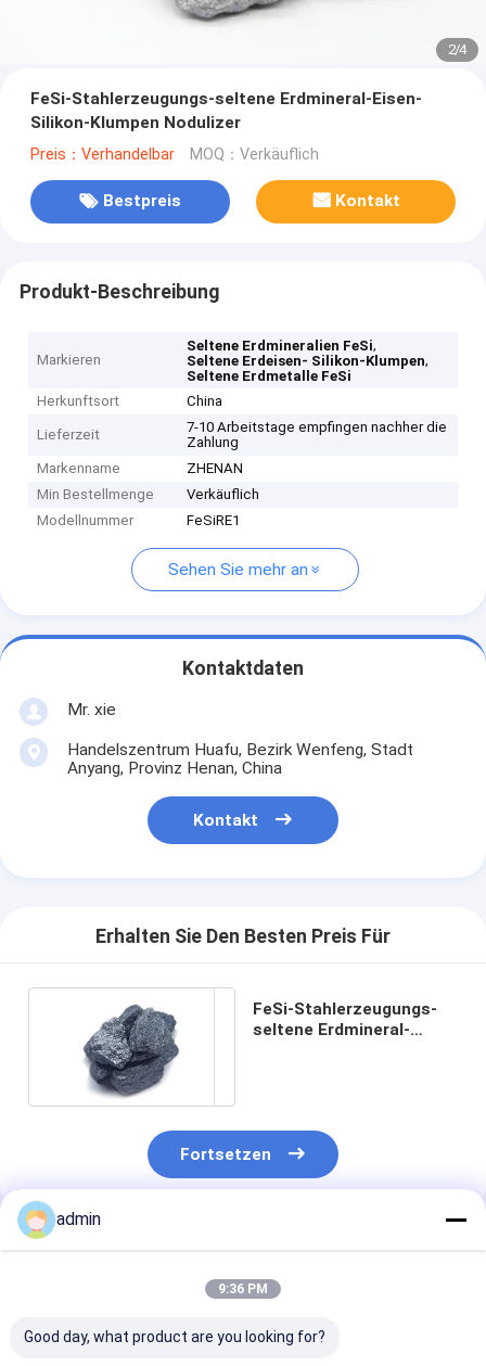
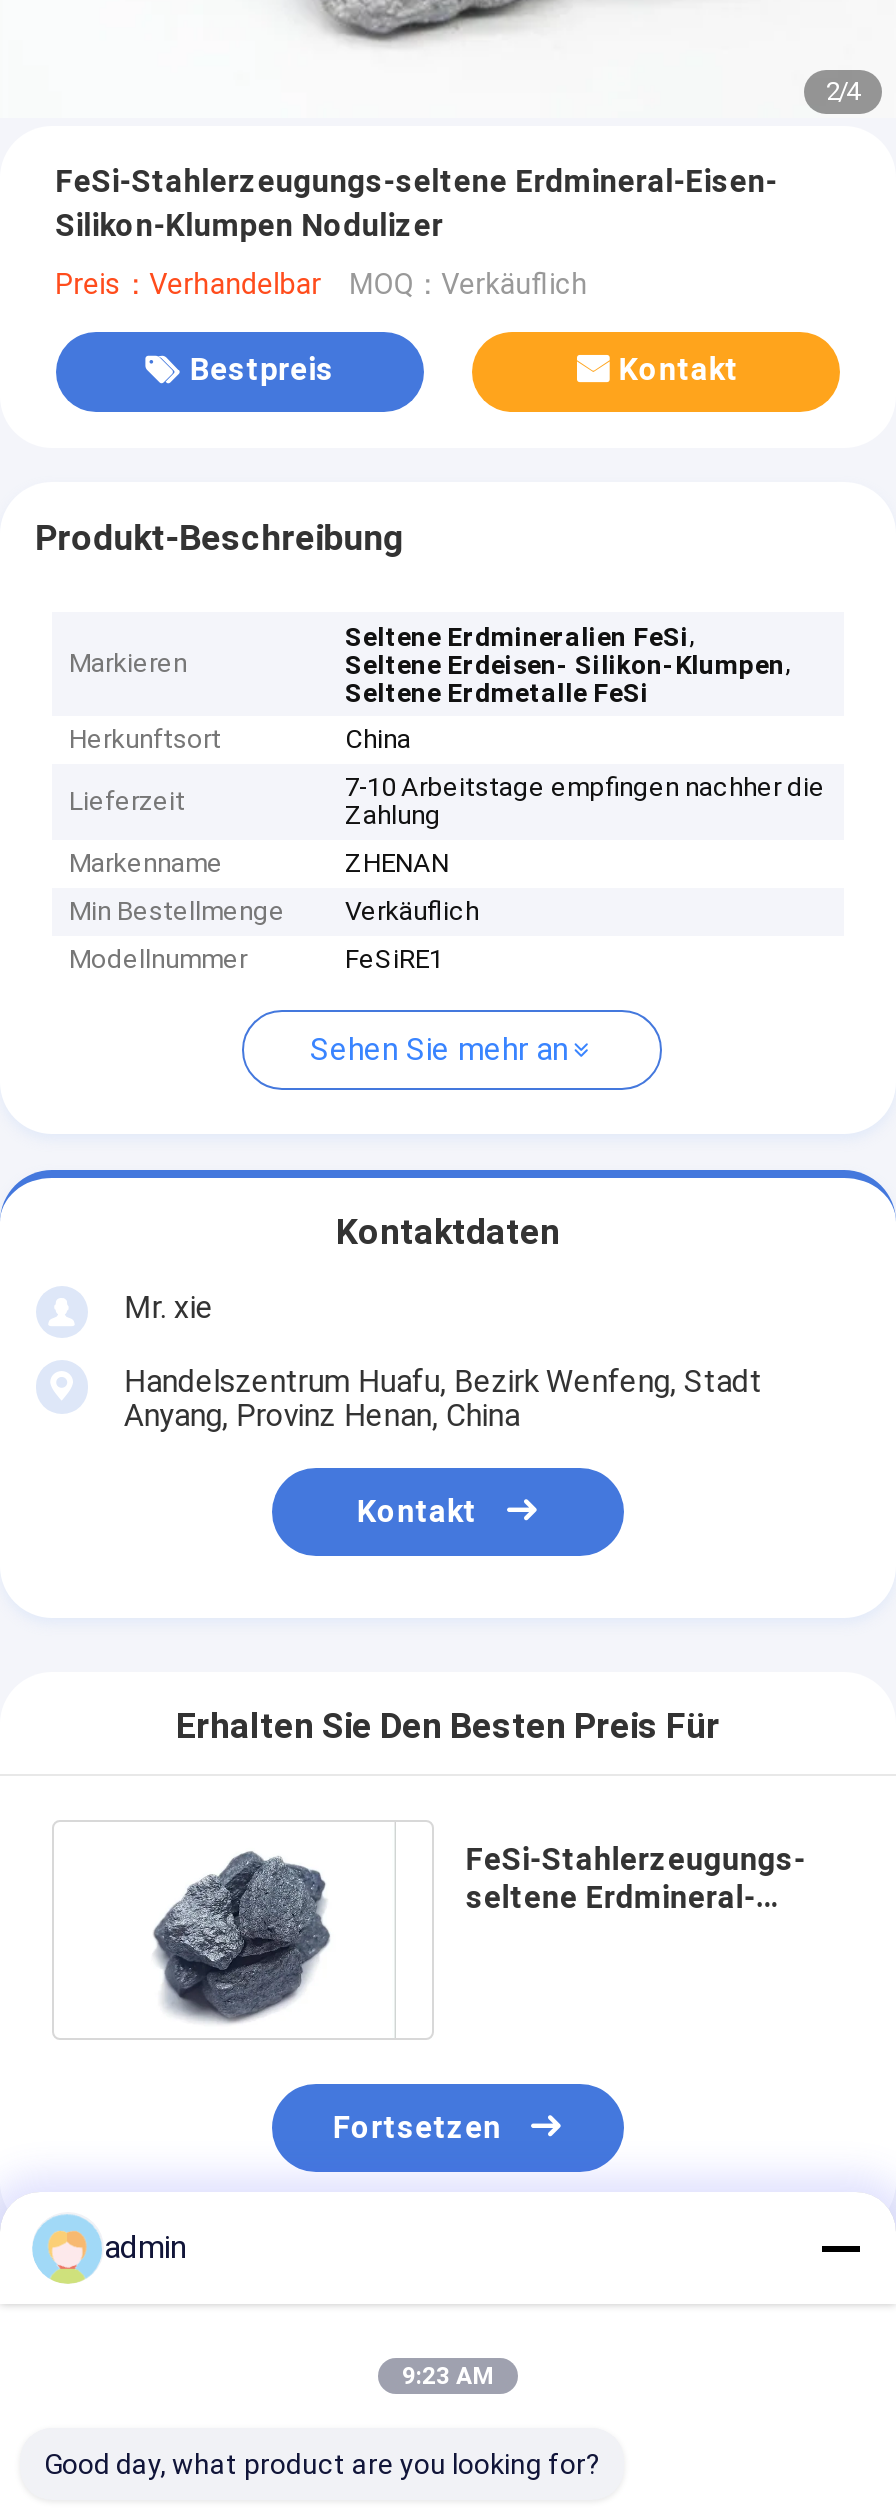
[218,1281,268,1297] 9:36 PM -> [402,2362,494,2390] 9:23 AM

